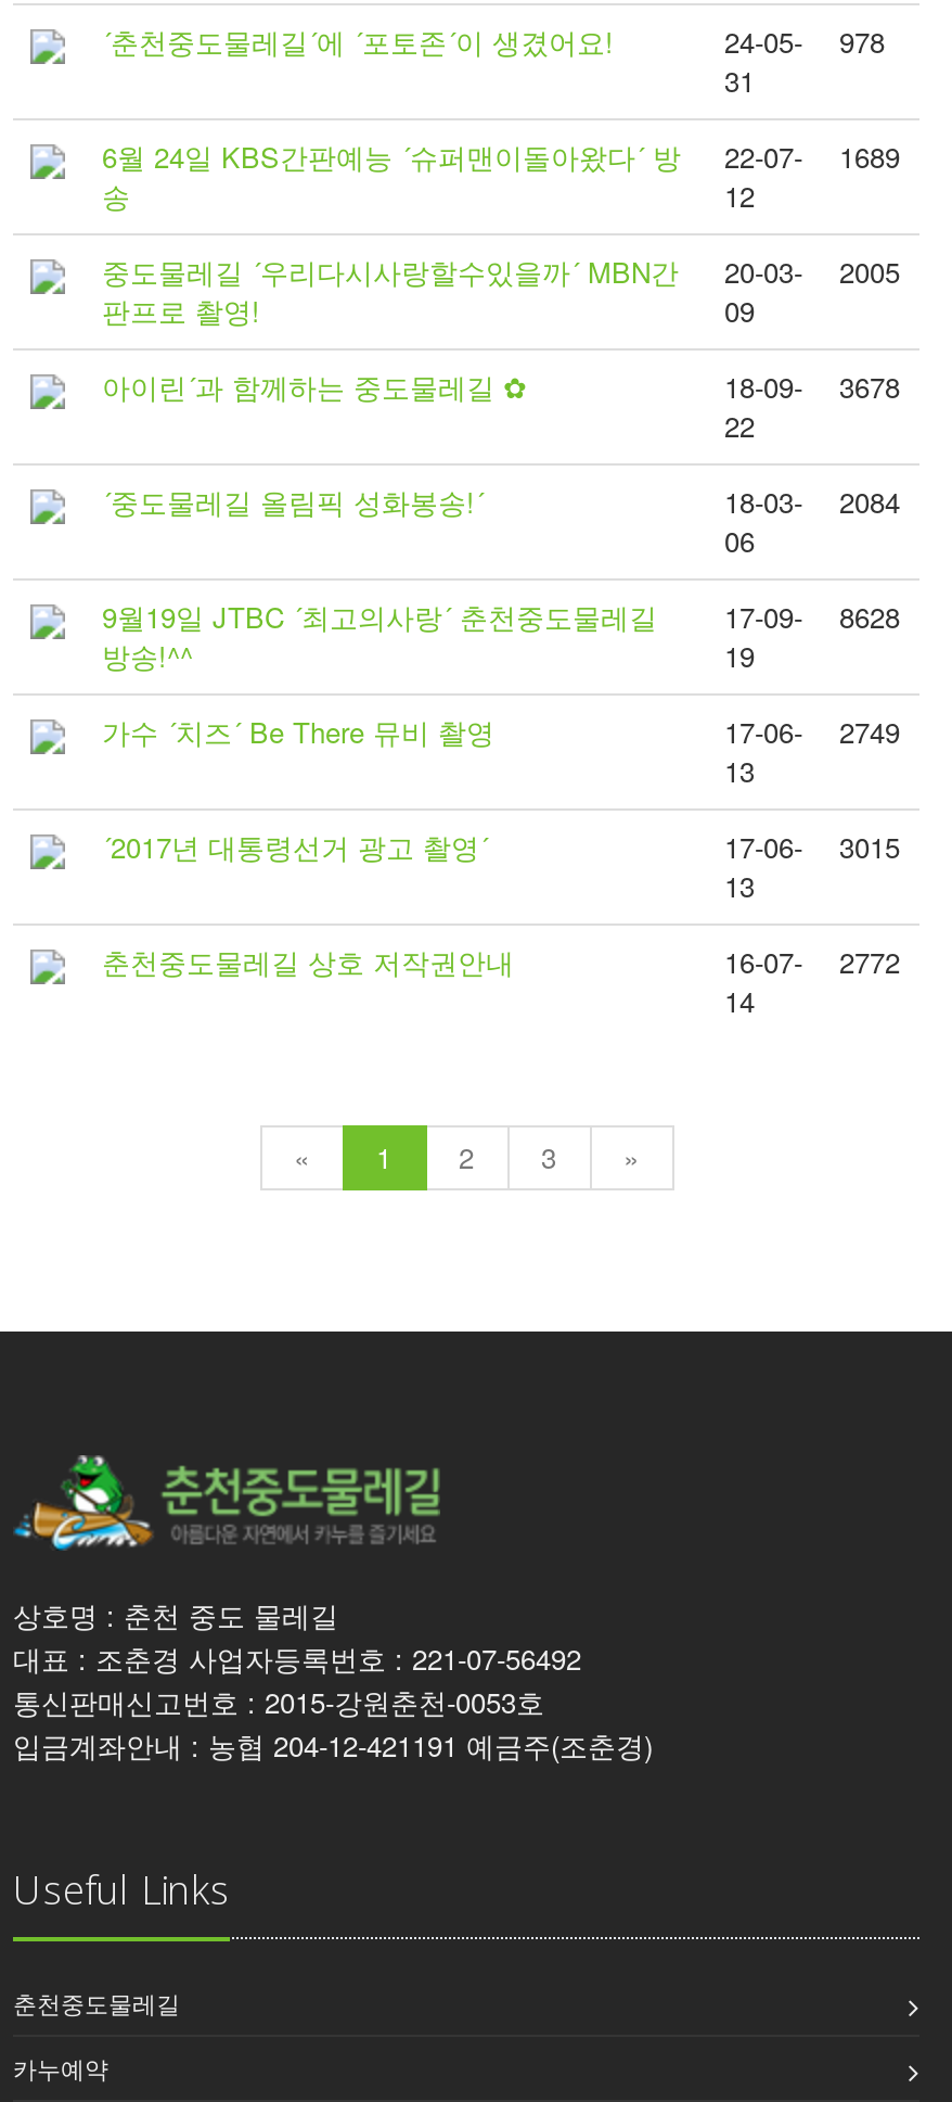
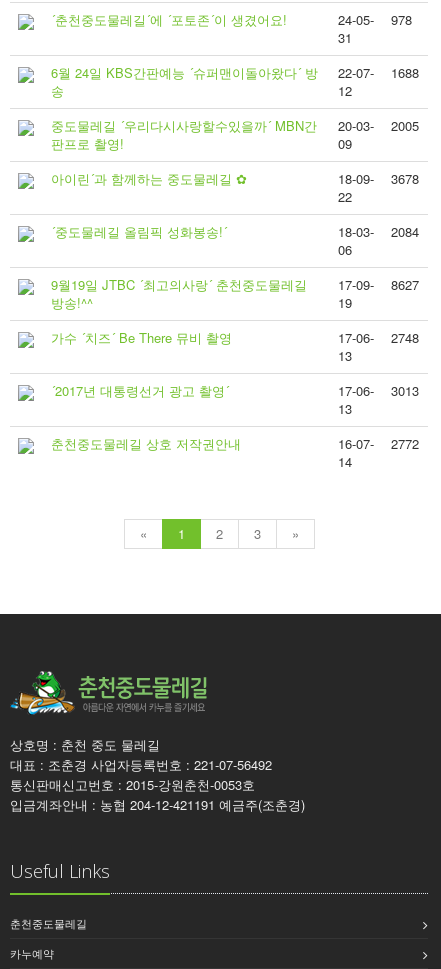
[839,136,900,177] 1689 -> [391,63,419,82] 1688
[102,596,900,637] 9월19일 JTBC ´최고의사랑´ 춘천중도물레길 17-09- 8628 -> [51,275,419,294] 9월19일 JTBC ´최고의사랑´ 춘천중도물레길 17-09- 8627
[724,711,900,752] 17-06- 2749 -> [338,328,419,347] 17-06- 2748
[724,826,900,867] 17-06- 3015 -> [338,381,419,400] 17-06- 3013

